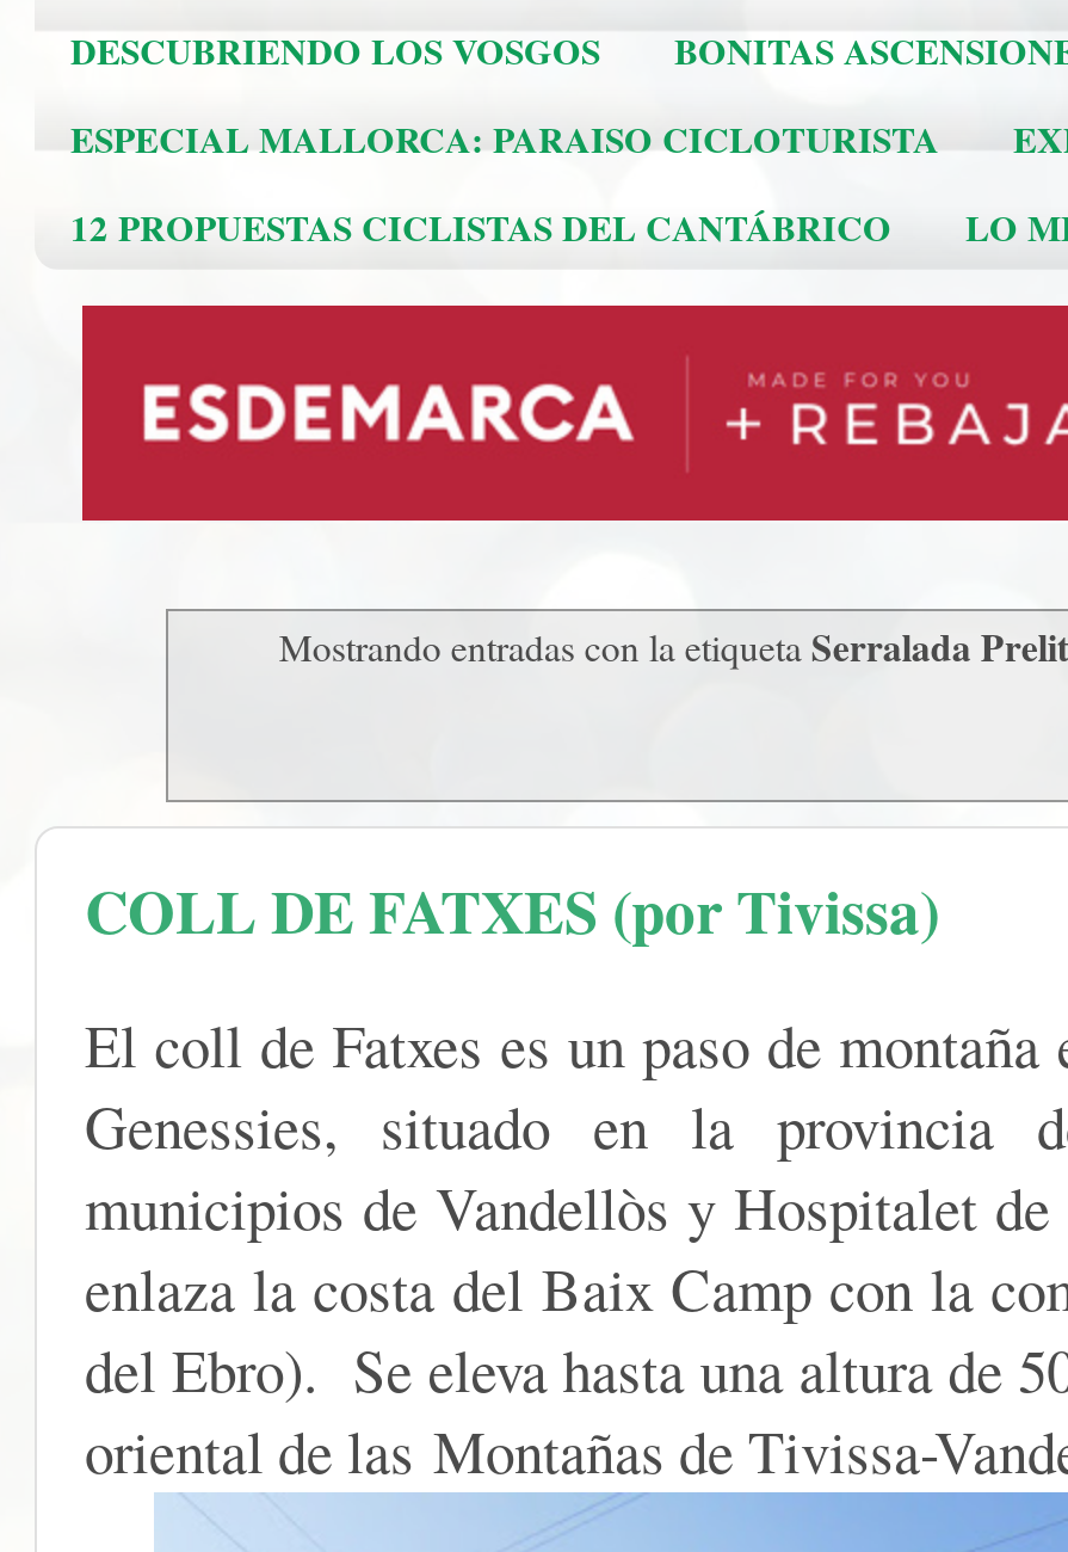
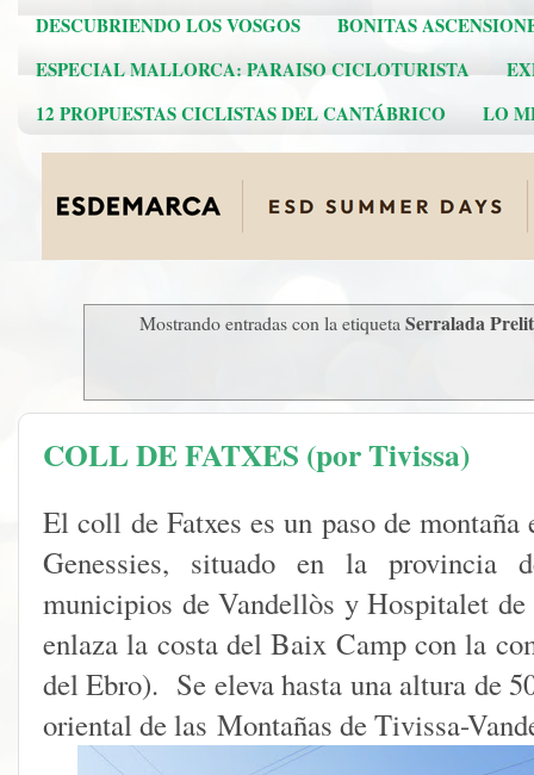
[80,303,1061,523] [image] -> [42,153,530,260] [image]

